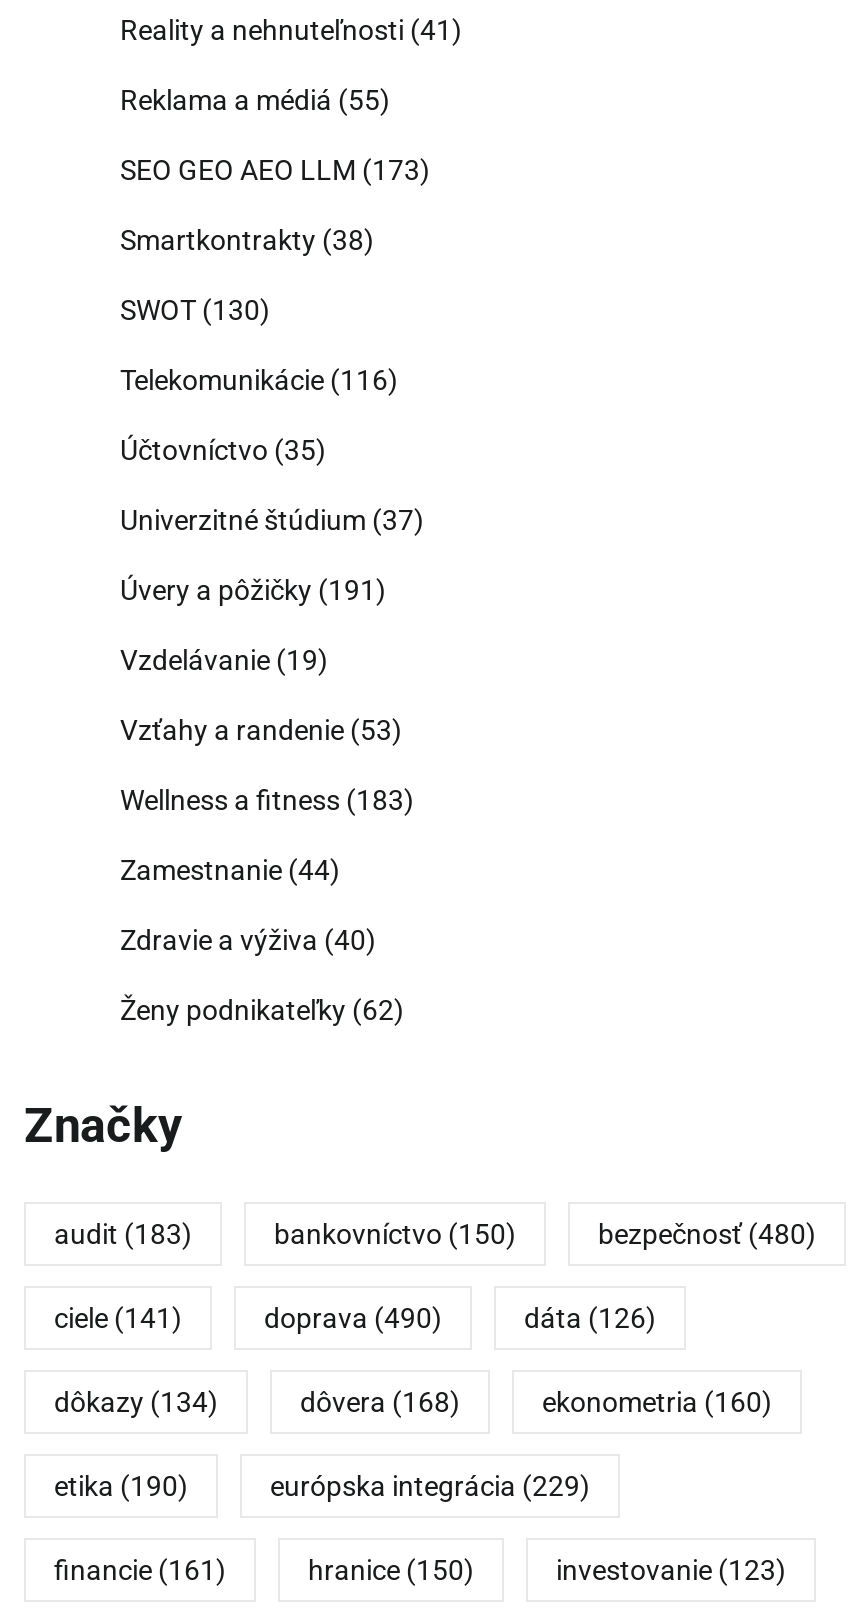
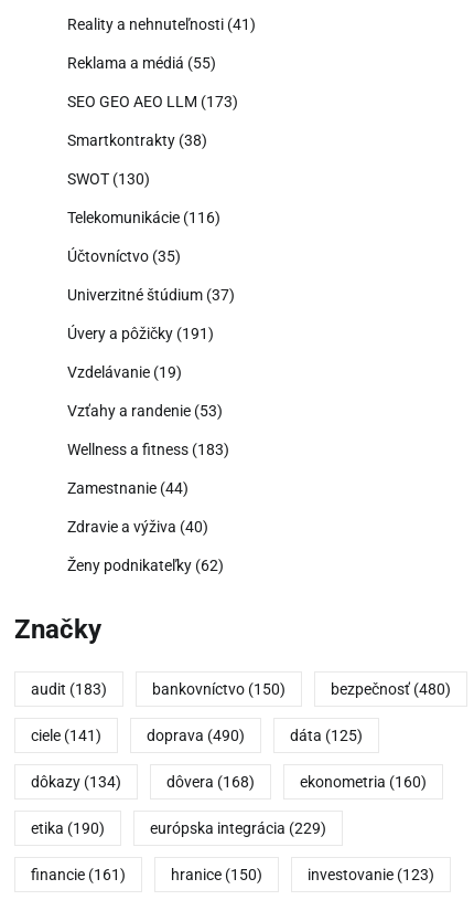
[524,1301,656,1333] dáta (126) -> [290,727,363,744] dáta (125)

